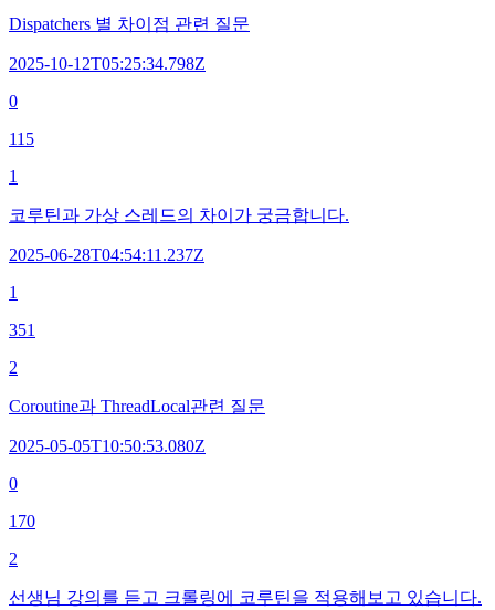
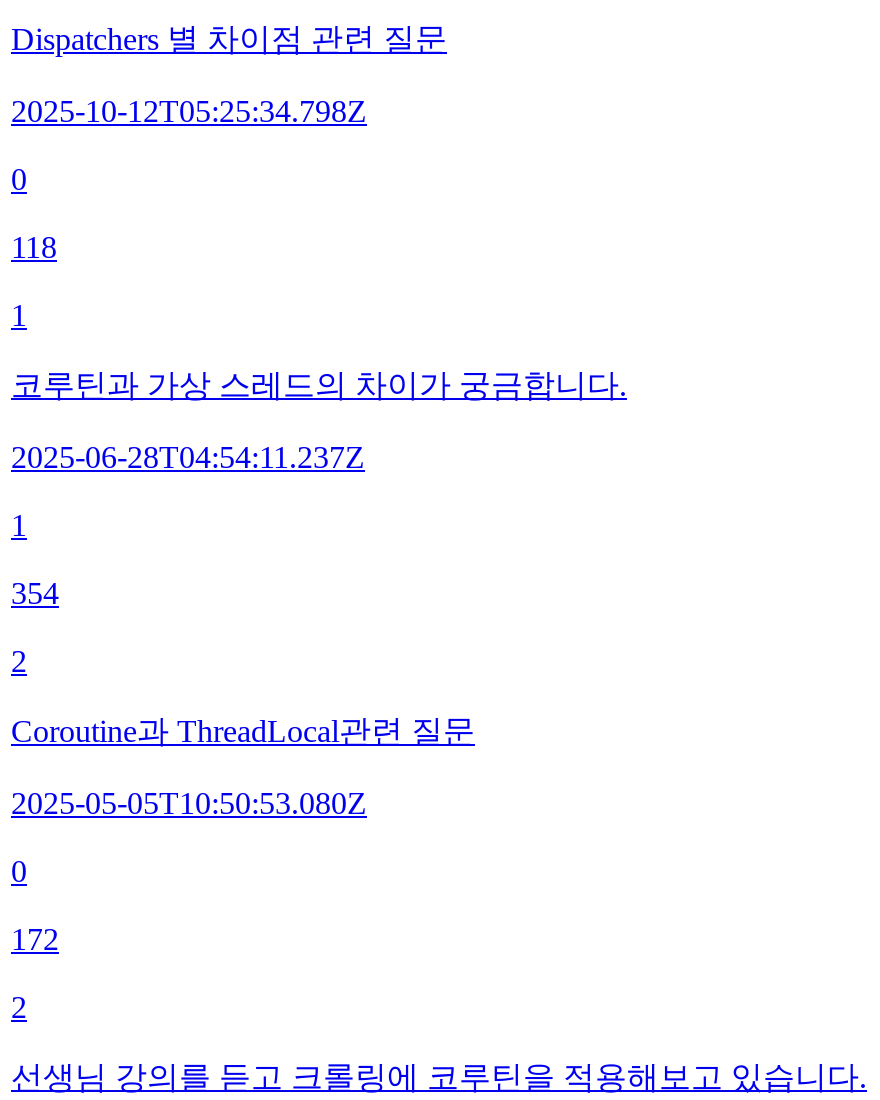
[9,129,34,148] 115 -> [11,230,57,264] 118
[9,320,35,339] 351 -> [11,576,59,610] 354
[9,512,35,530] 170 -> [11,922,59,956] 172

